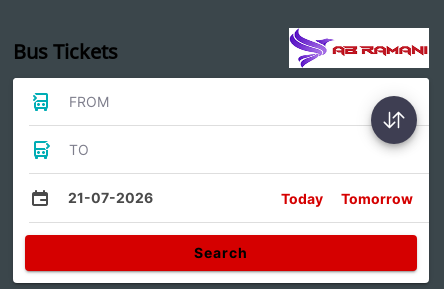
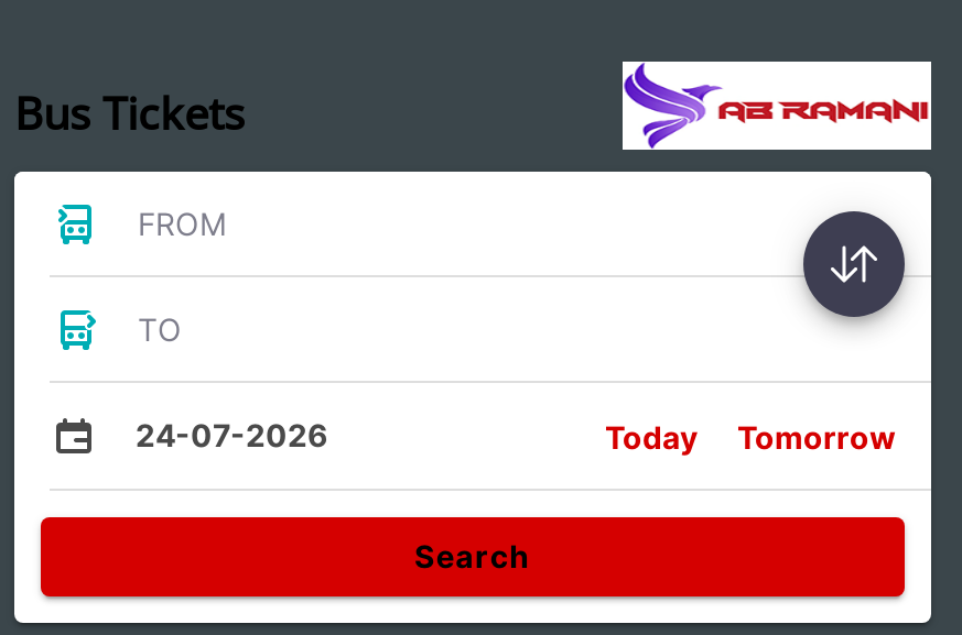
[68,189,153,206] 21-07-2026 -> [136,416,327,453] 24-07-2026

